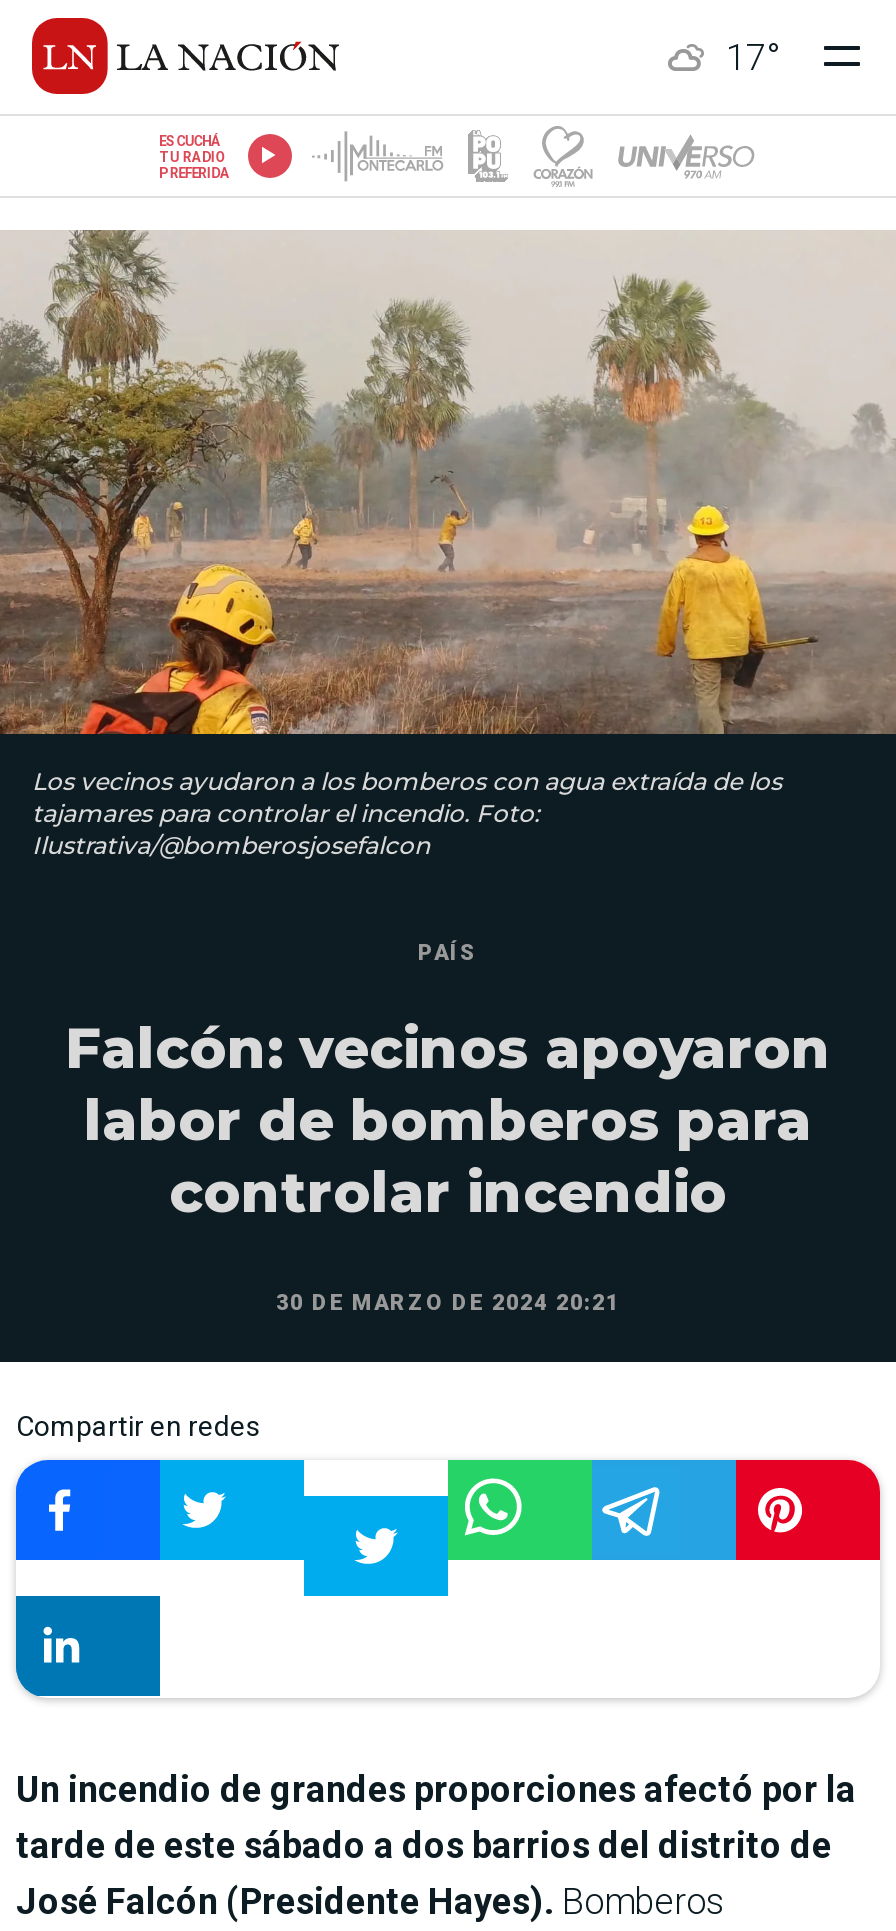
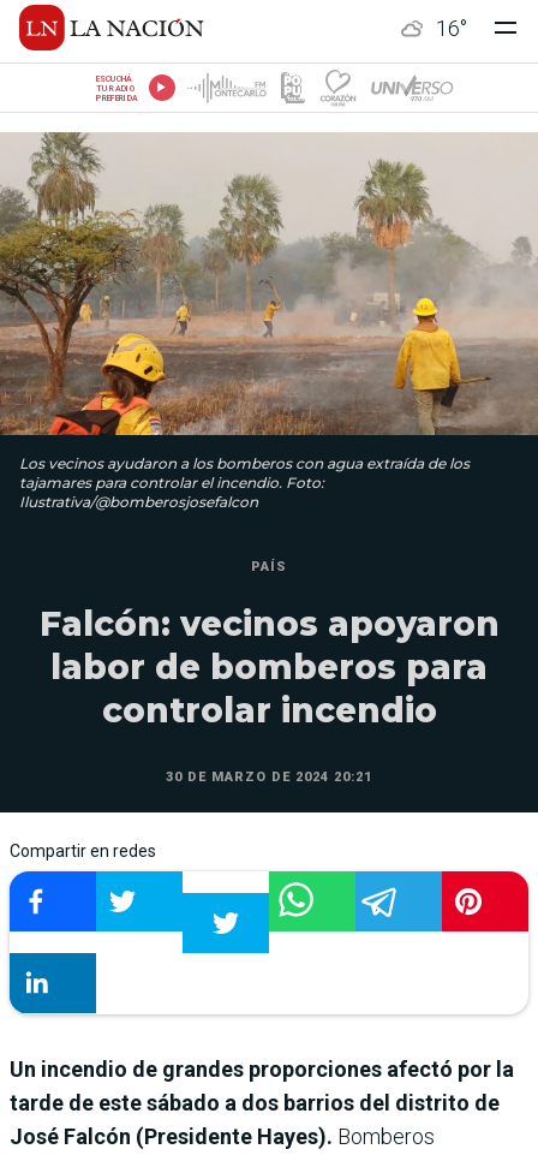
[726,36,778,78] 17° -> [436,16,467,41] 16°

